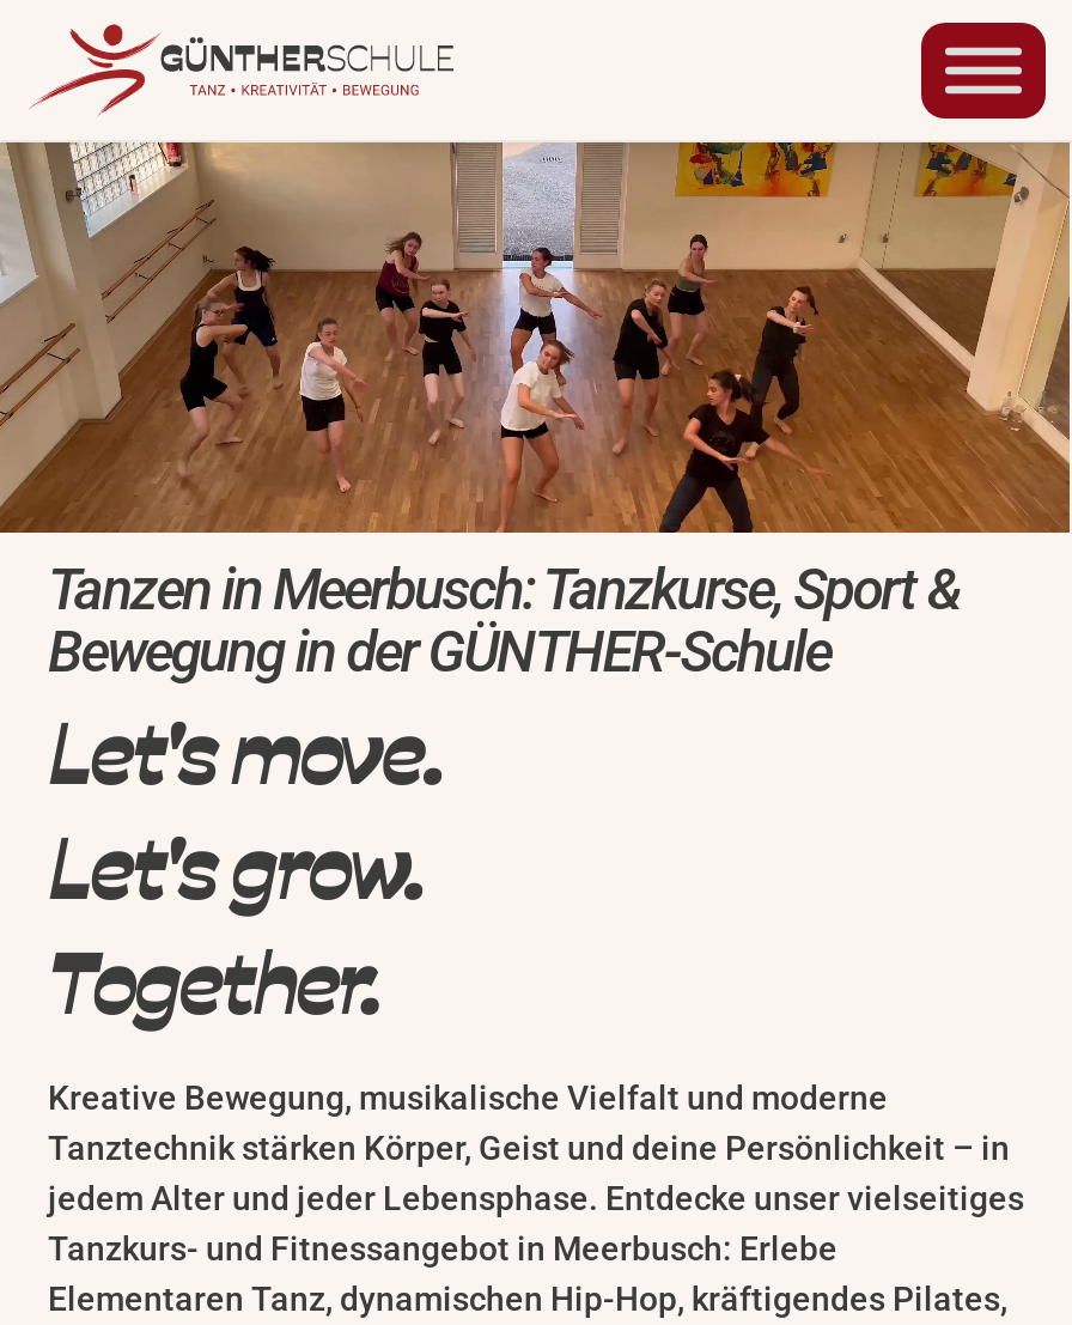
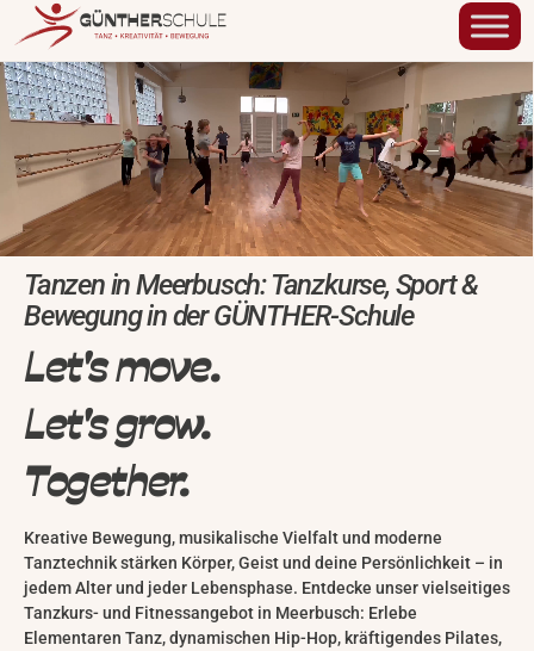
[7,140,1065,535] [image] -> [4,61,530,258] [image]

